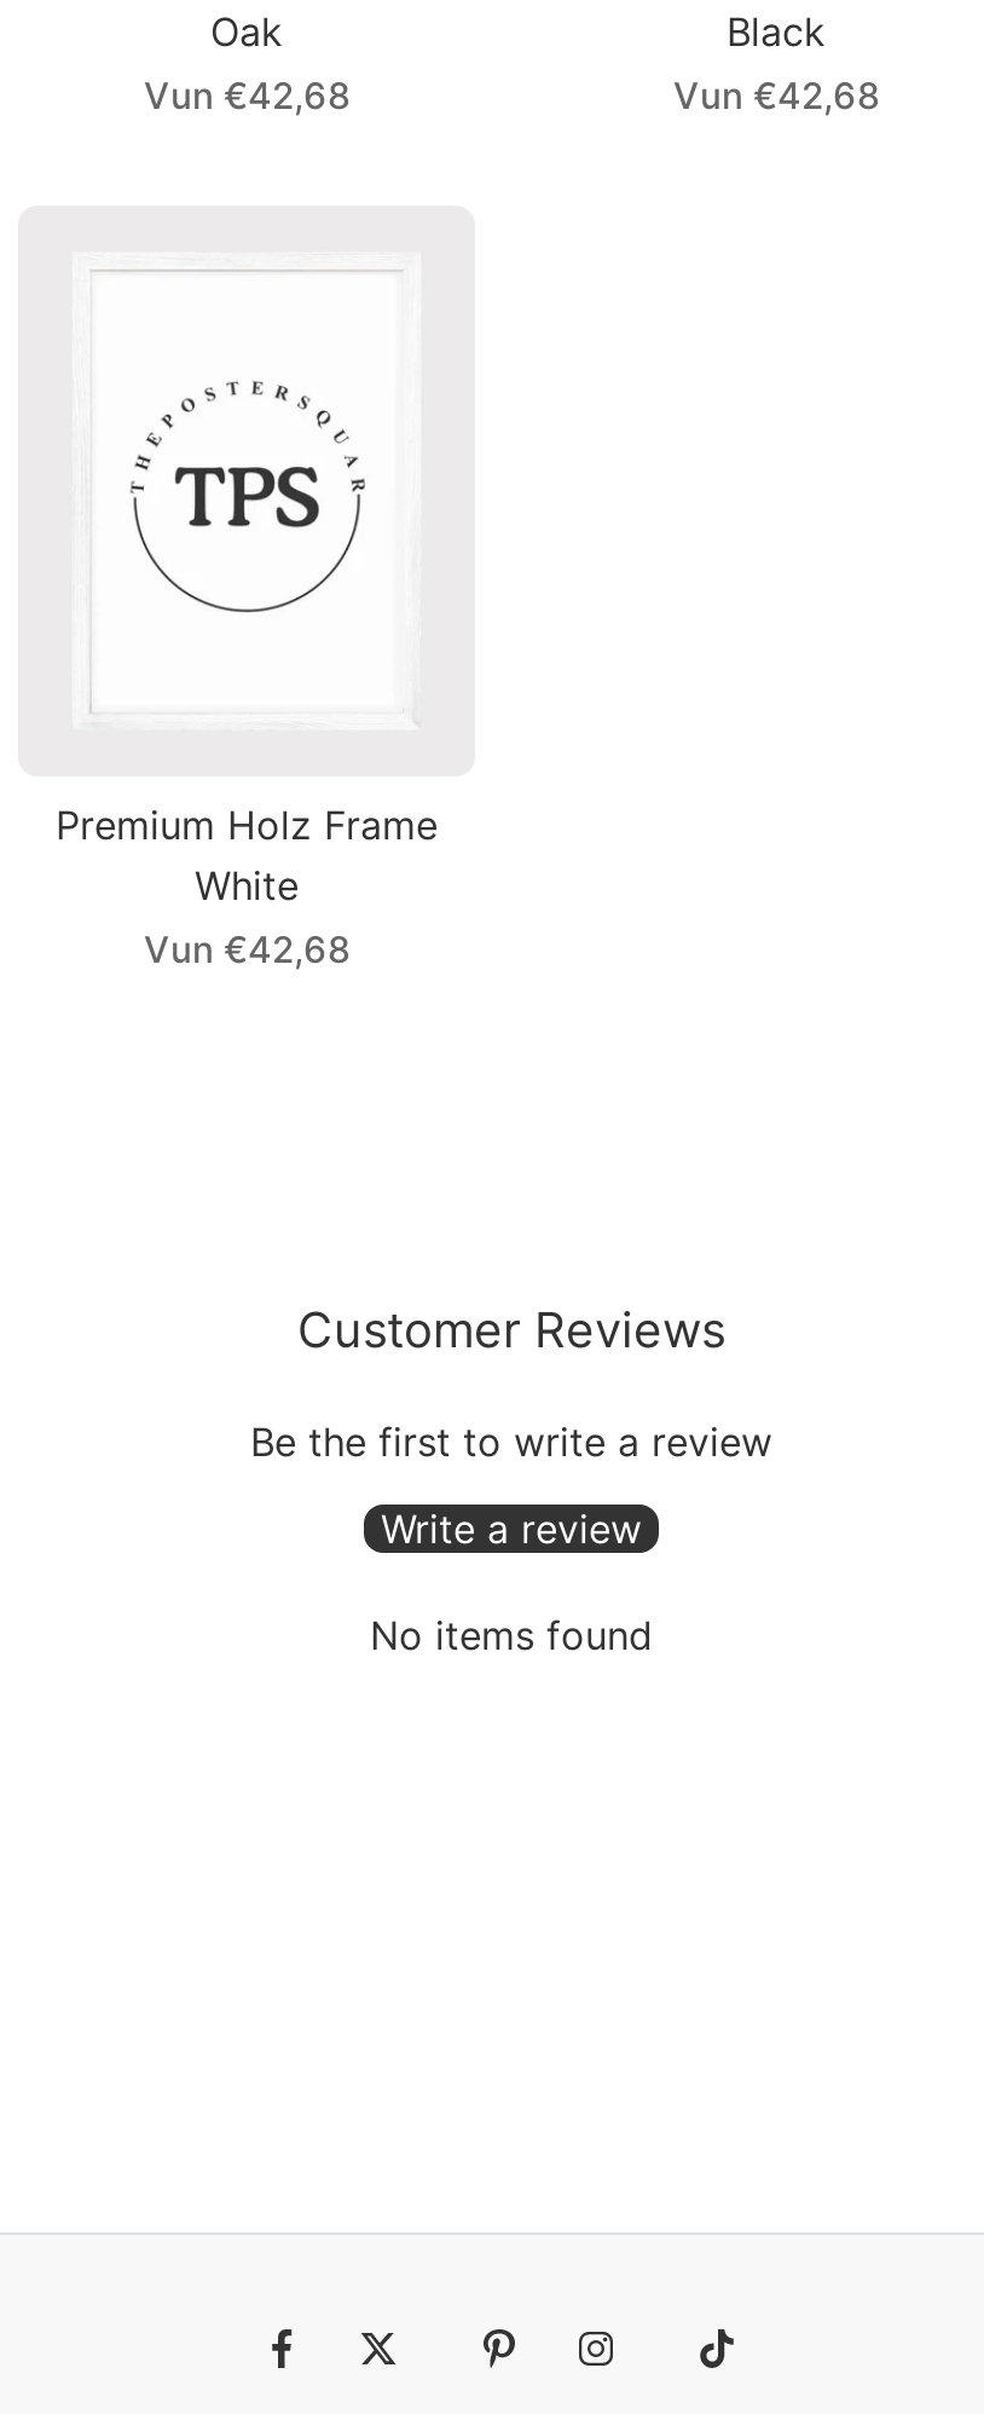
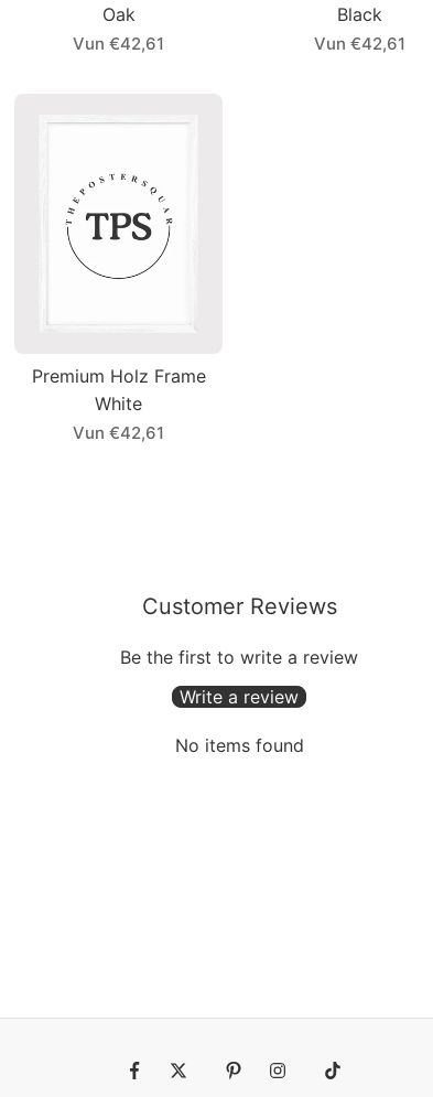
[144,71,349,117] Vun €42,68 -> [73,33,164,53] Vun €42,61
[673,71,879,117] Vun €42,68 -> [314,33,405,53] Vun €42,61
[144,926,349,972] Vun €42,68 -> [73,422,164,443] Vun €42,61

